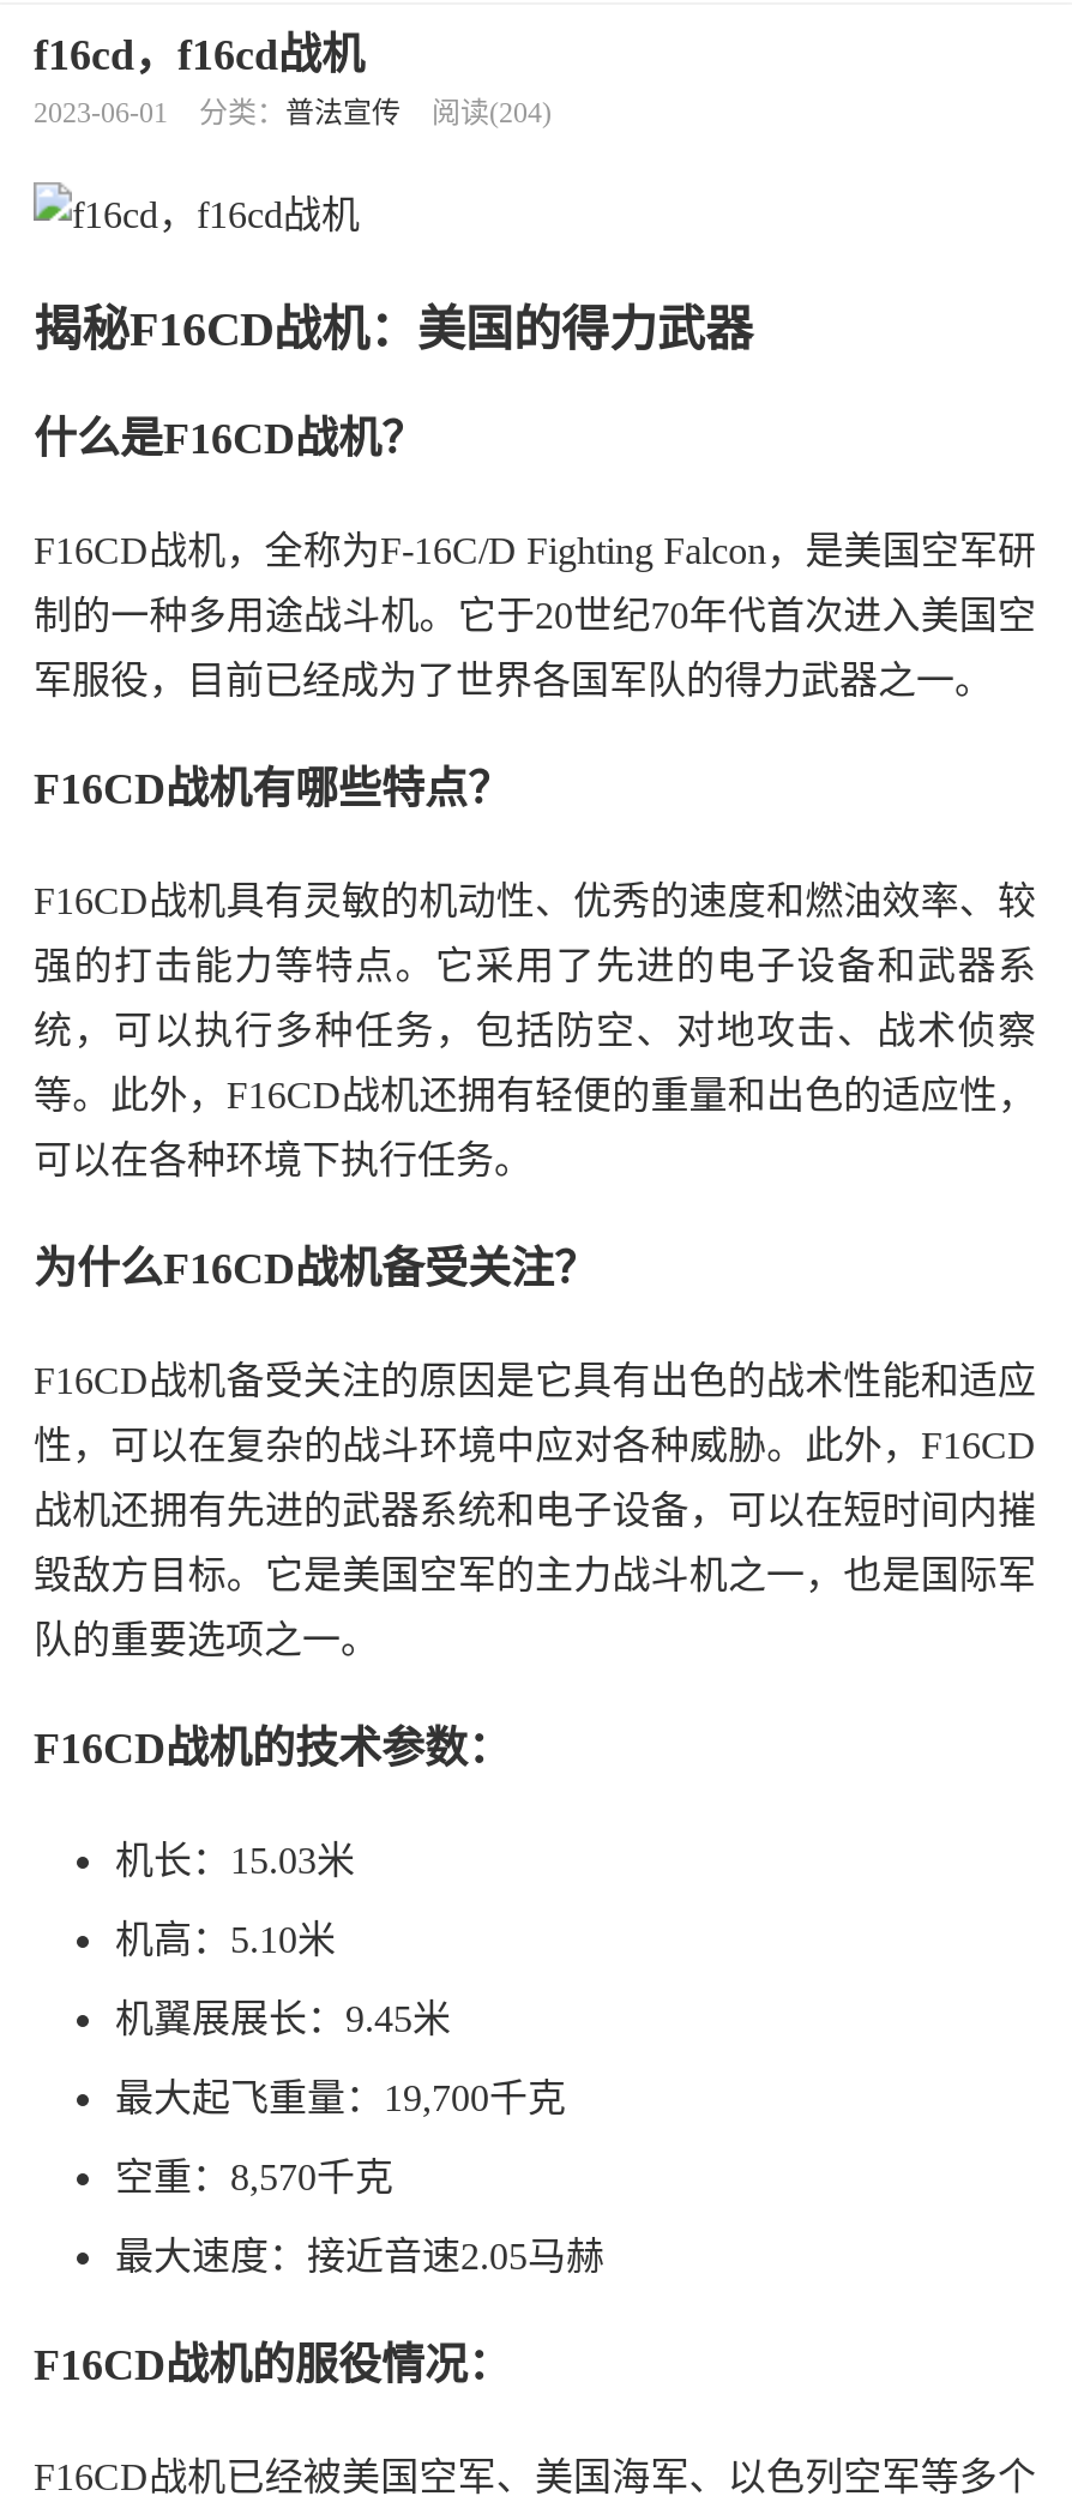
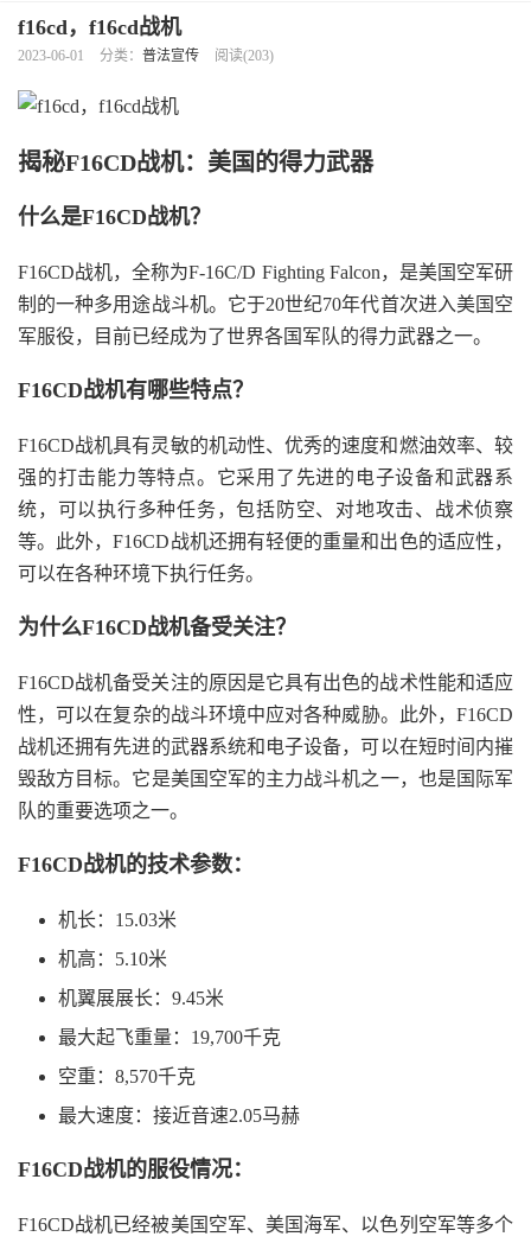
[34,96,552,130] 2023-06-01 分类：普法宣传 阅读(204) -> [18,47,274,64] 2023-06-01 分类：普法宣传 阅读(203)

